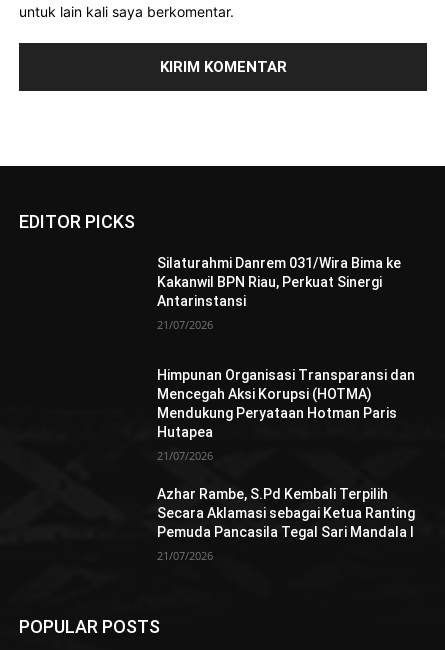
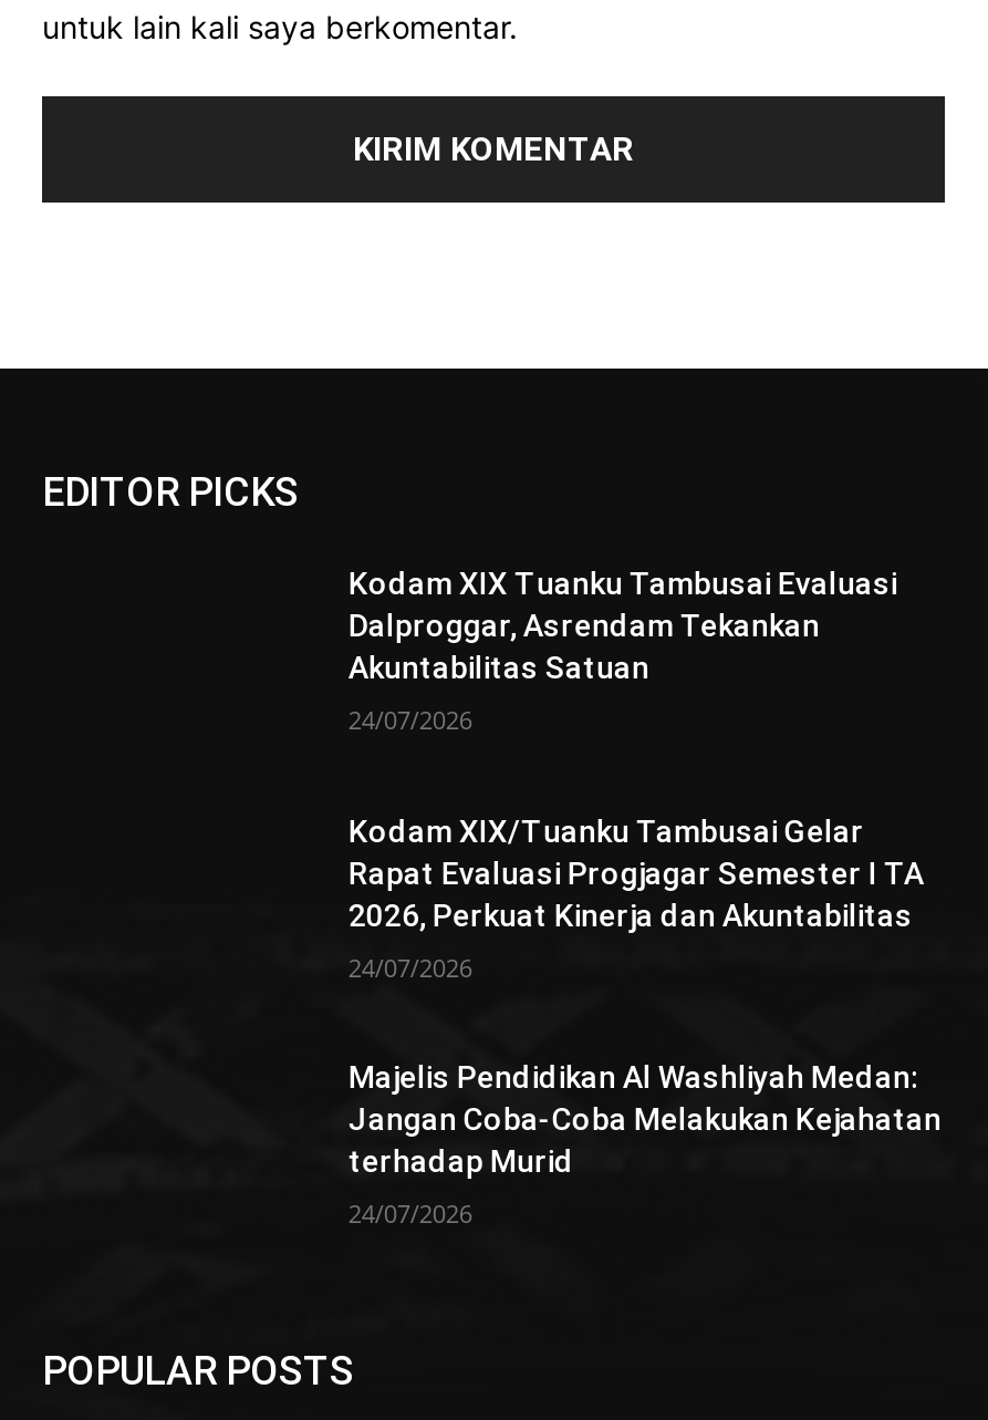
[157,255,401,309] Silaturahmi Danrem 031/Wira Bima ke | Kakanwil BPN Riau, Perkuat Sinergi | Antarinstansi -> [348,565,897,685] Kodam XIX Tuanku Tambusai Evaluasi | Dalproggar, Asrendam Tekankan | Akuntabilitas Satuan
[157,317,213,332] 21/07/2026 -> [348,702,472,736] 24/07/2026
[157,367,415,440] Himpunan Organisasi Transparansi dan | Mencegah Aksi Korupsi (HOTMA) | Mendukung Peryataan Hotman Paris | Hutapea -> [348,812,924,932] Kodam XIX/Tuanku Tambusai Gelar | Rapat Evaluasi Progjagar Semester I TA | 2026, Perkuat Kinerja dan Akuntabilitas
[157,448,213,463] 21/07/2026 -> [348,950,472,983] 24/07/2026
[157,486,415,540] Azhar Rambe, S.Pd Kembali Terpilih | Secara Aklamasi sebagai Ketua Ranting | Pemuda Pancasila Tegal Sari Mandala I -> [348,1059,941,1179] Majelis Pendidikan Al Washliyah Medan: | Jangan Coba-Coba Melakukan Kejahatan | terhadap Murid
[157,548,213,563] 21/07/2026 -> [348,1197,472,1230] 24/07/2026

